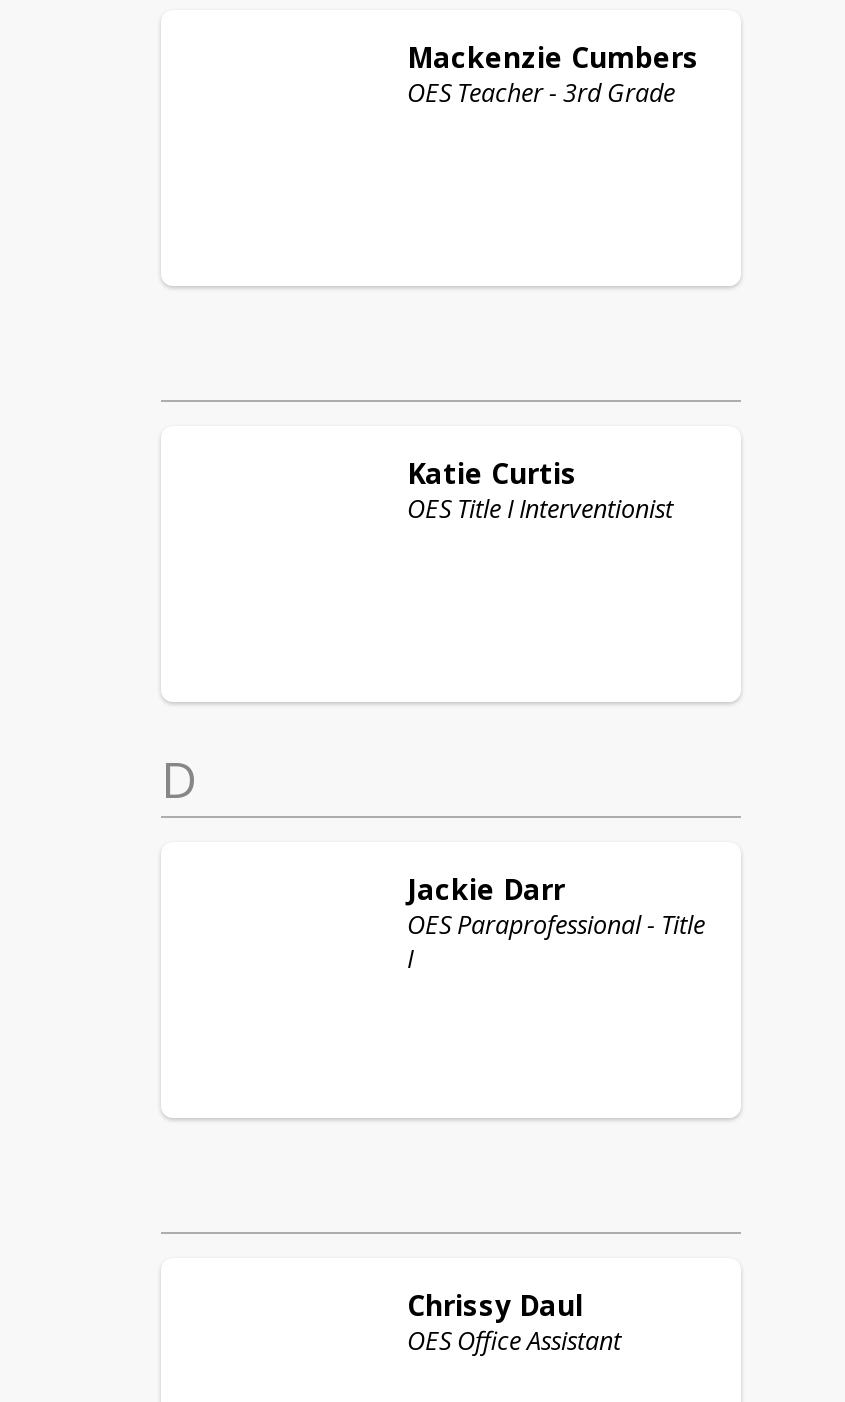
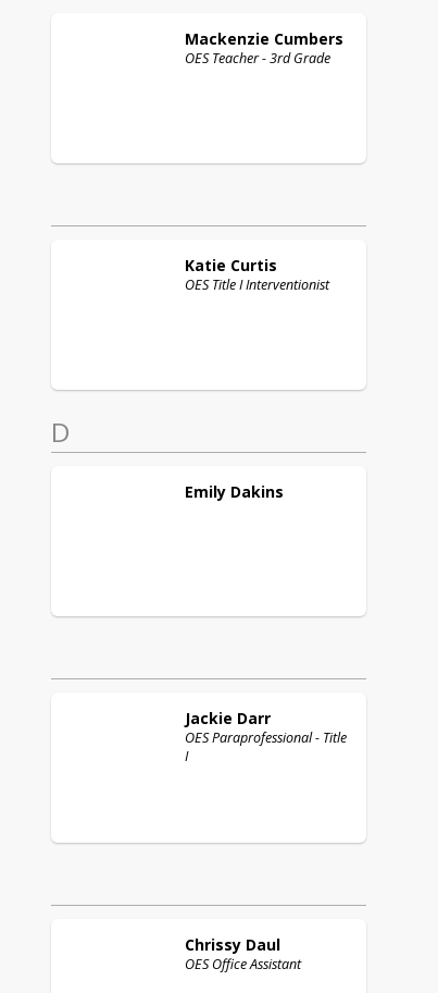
none -> [185,481,284,502] Emily Dakins

